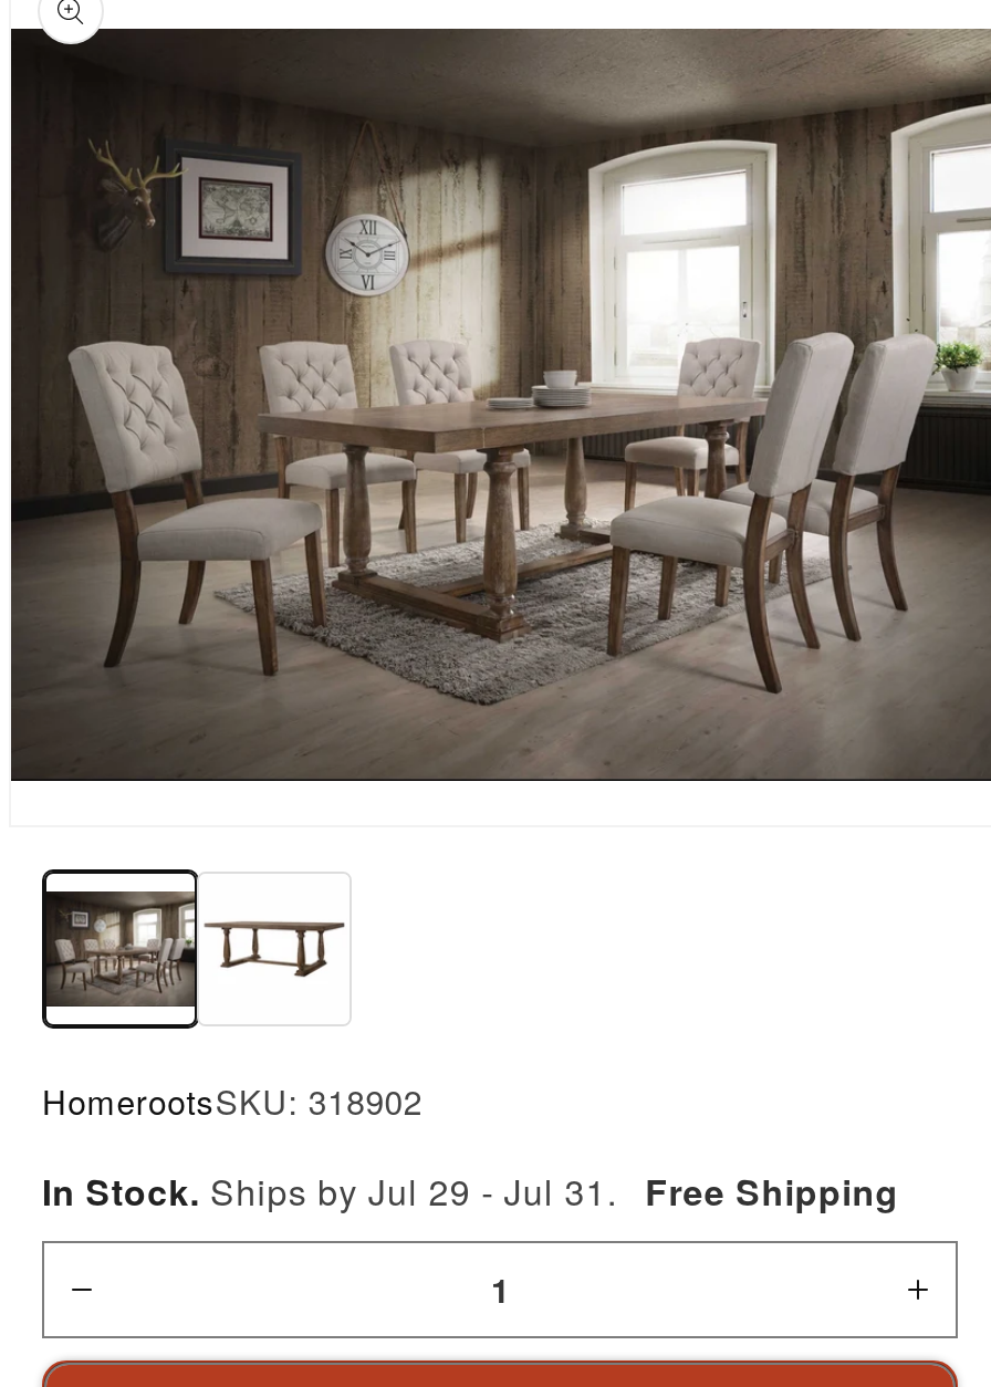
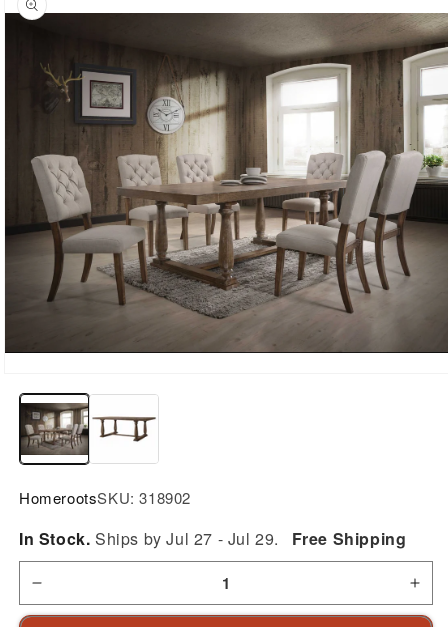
[42,1166,899,1216] In Stock. Ships by Jul 29 - Jul 31. Free Shipping -> [19,527,406,550] In Stock. Ships by Jul 27 - Jul 29. Free Shipping

